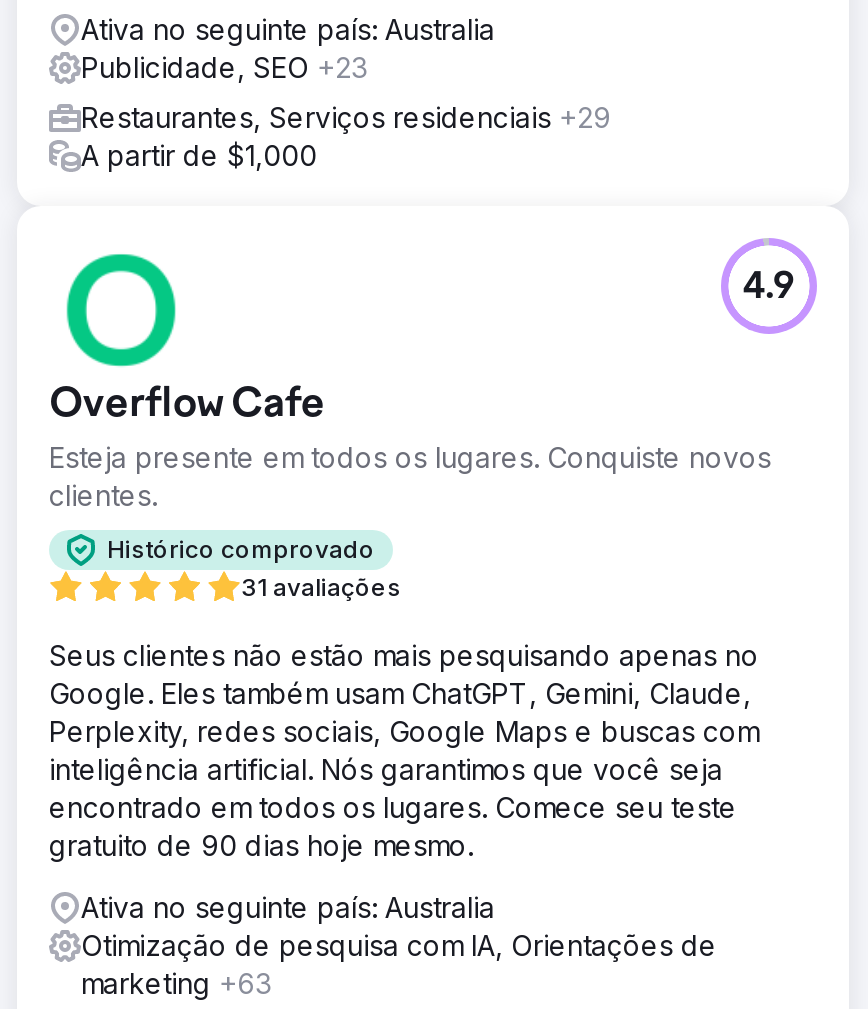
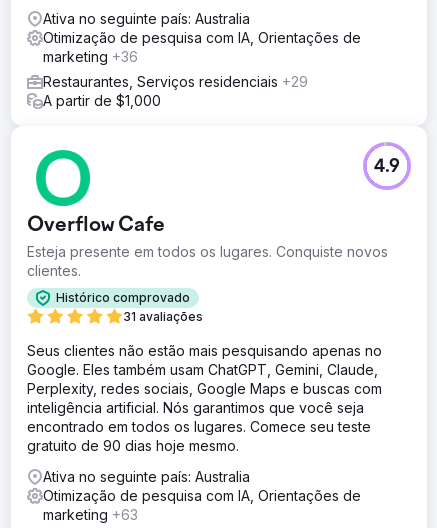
[81,49,367,83] Publicidade, SEO +23 -> [43,29,361,65] Otimização de pesquisa com IA, Orientações de | marketing +36

